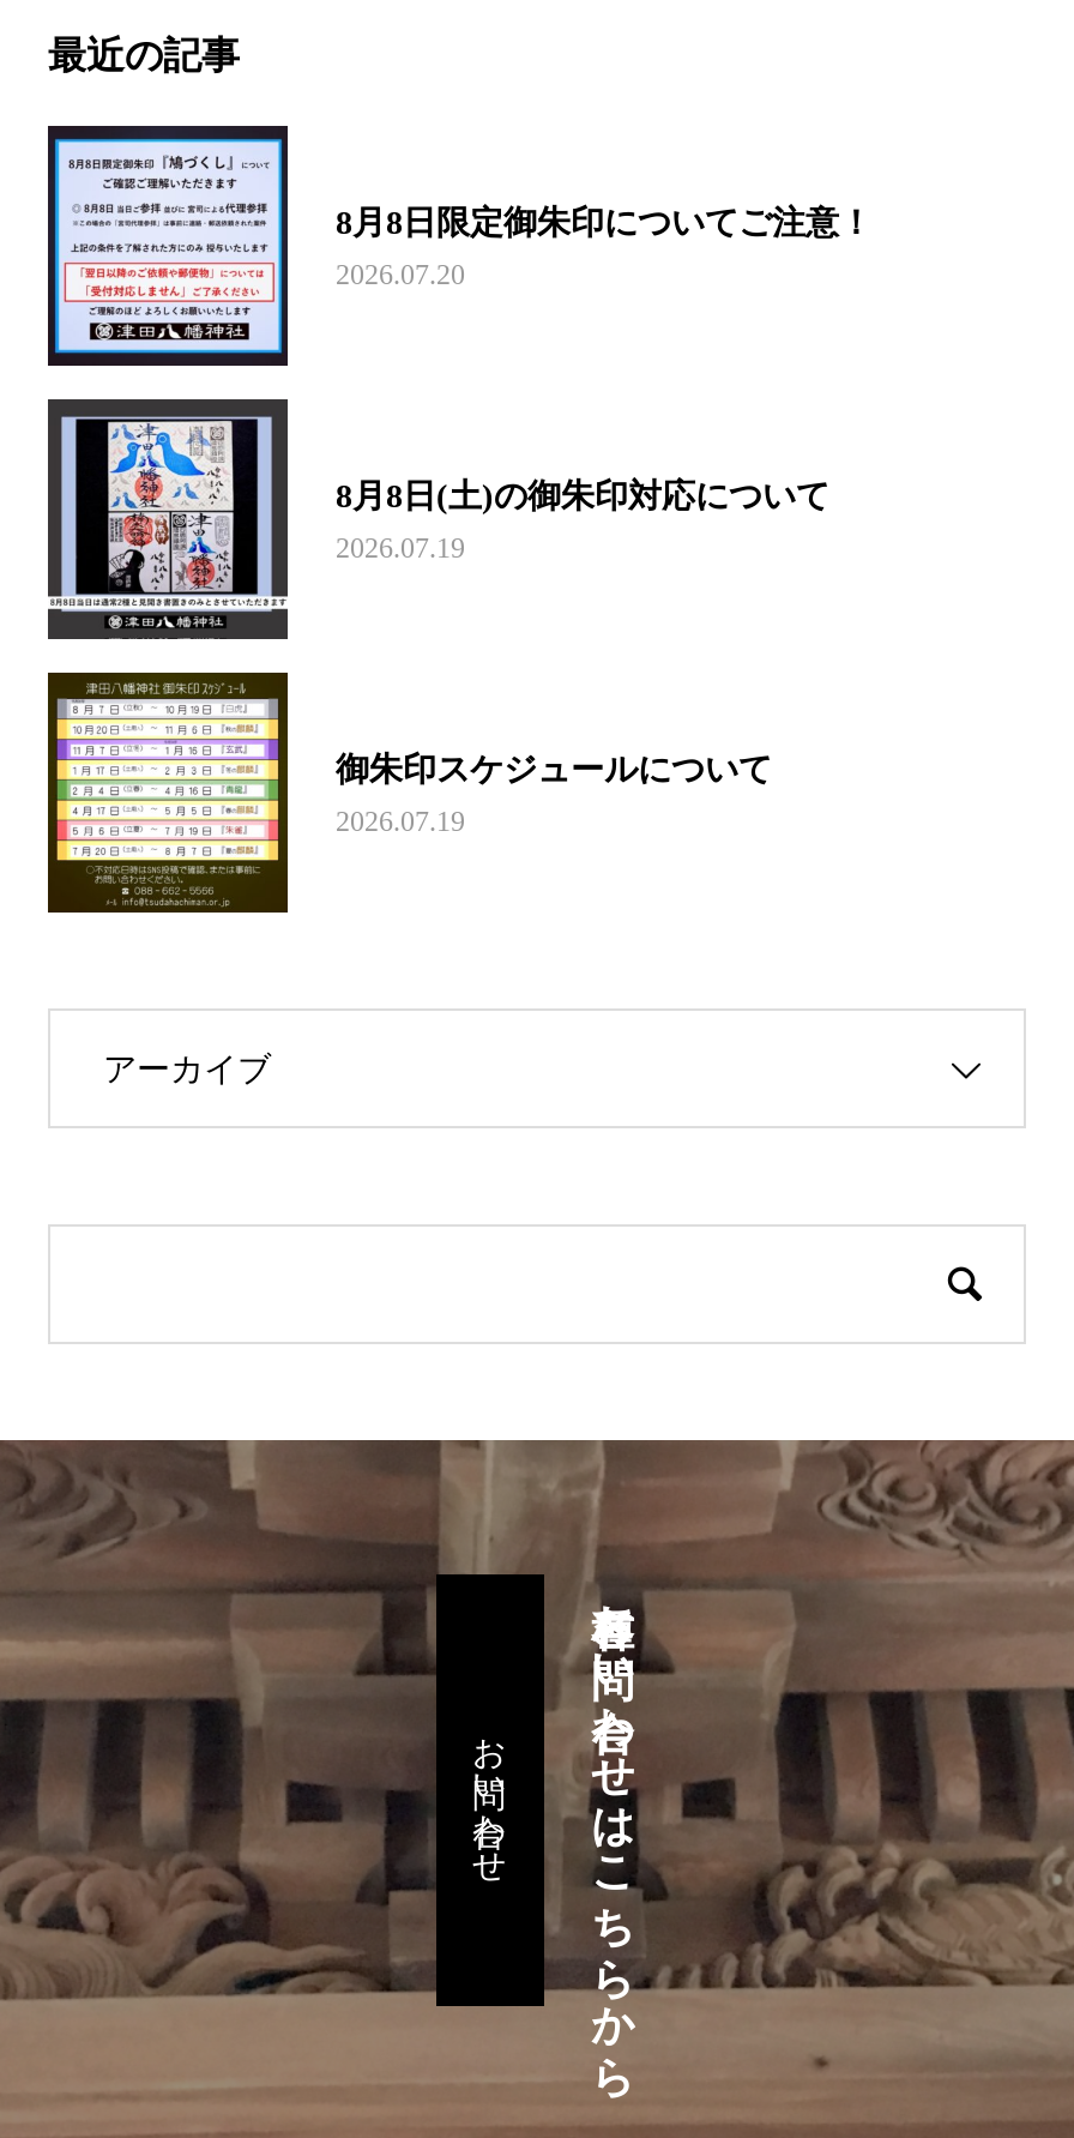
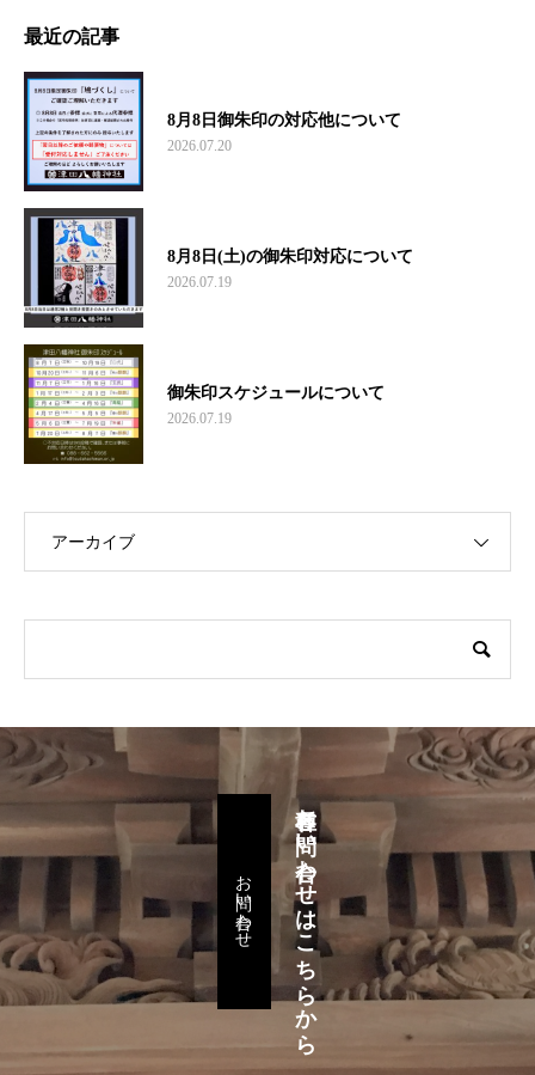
[336,205,873,241] 8月8日限定御朱印についてご注意！ -> [167,111,401,129] 8月8日御朱印の対応他について

